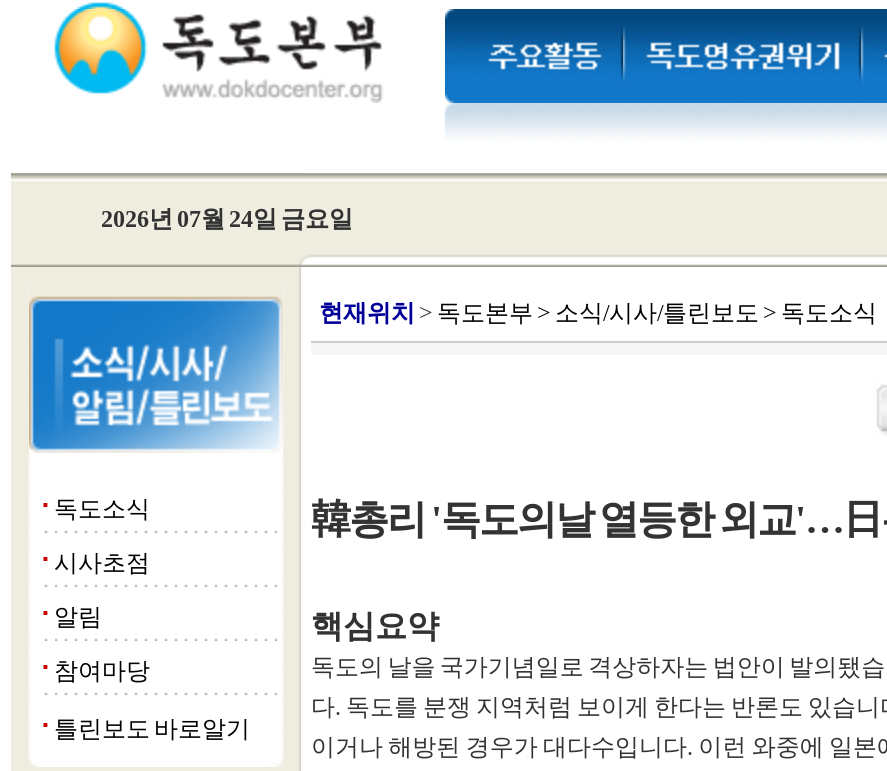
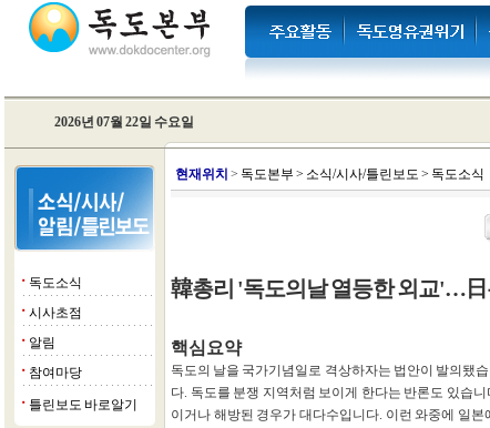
[101,205,353,233] 2026년 07월 24일 금요일 -> [54,114,194,130] 2026년 07월 22일 수요일

